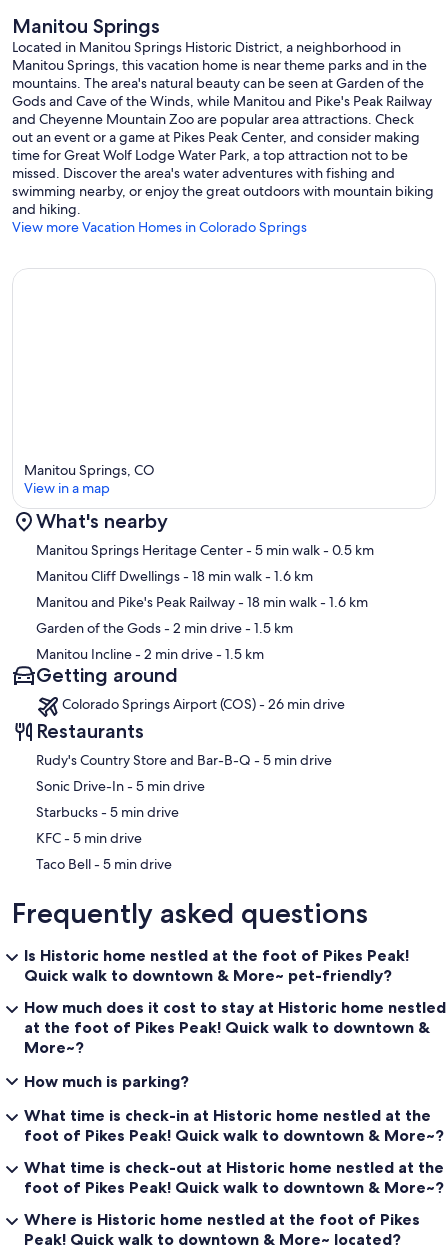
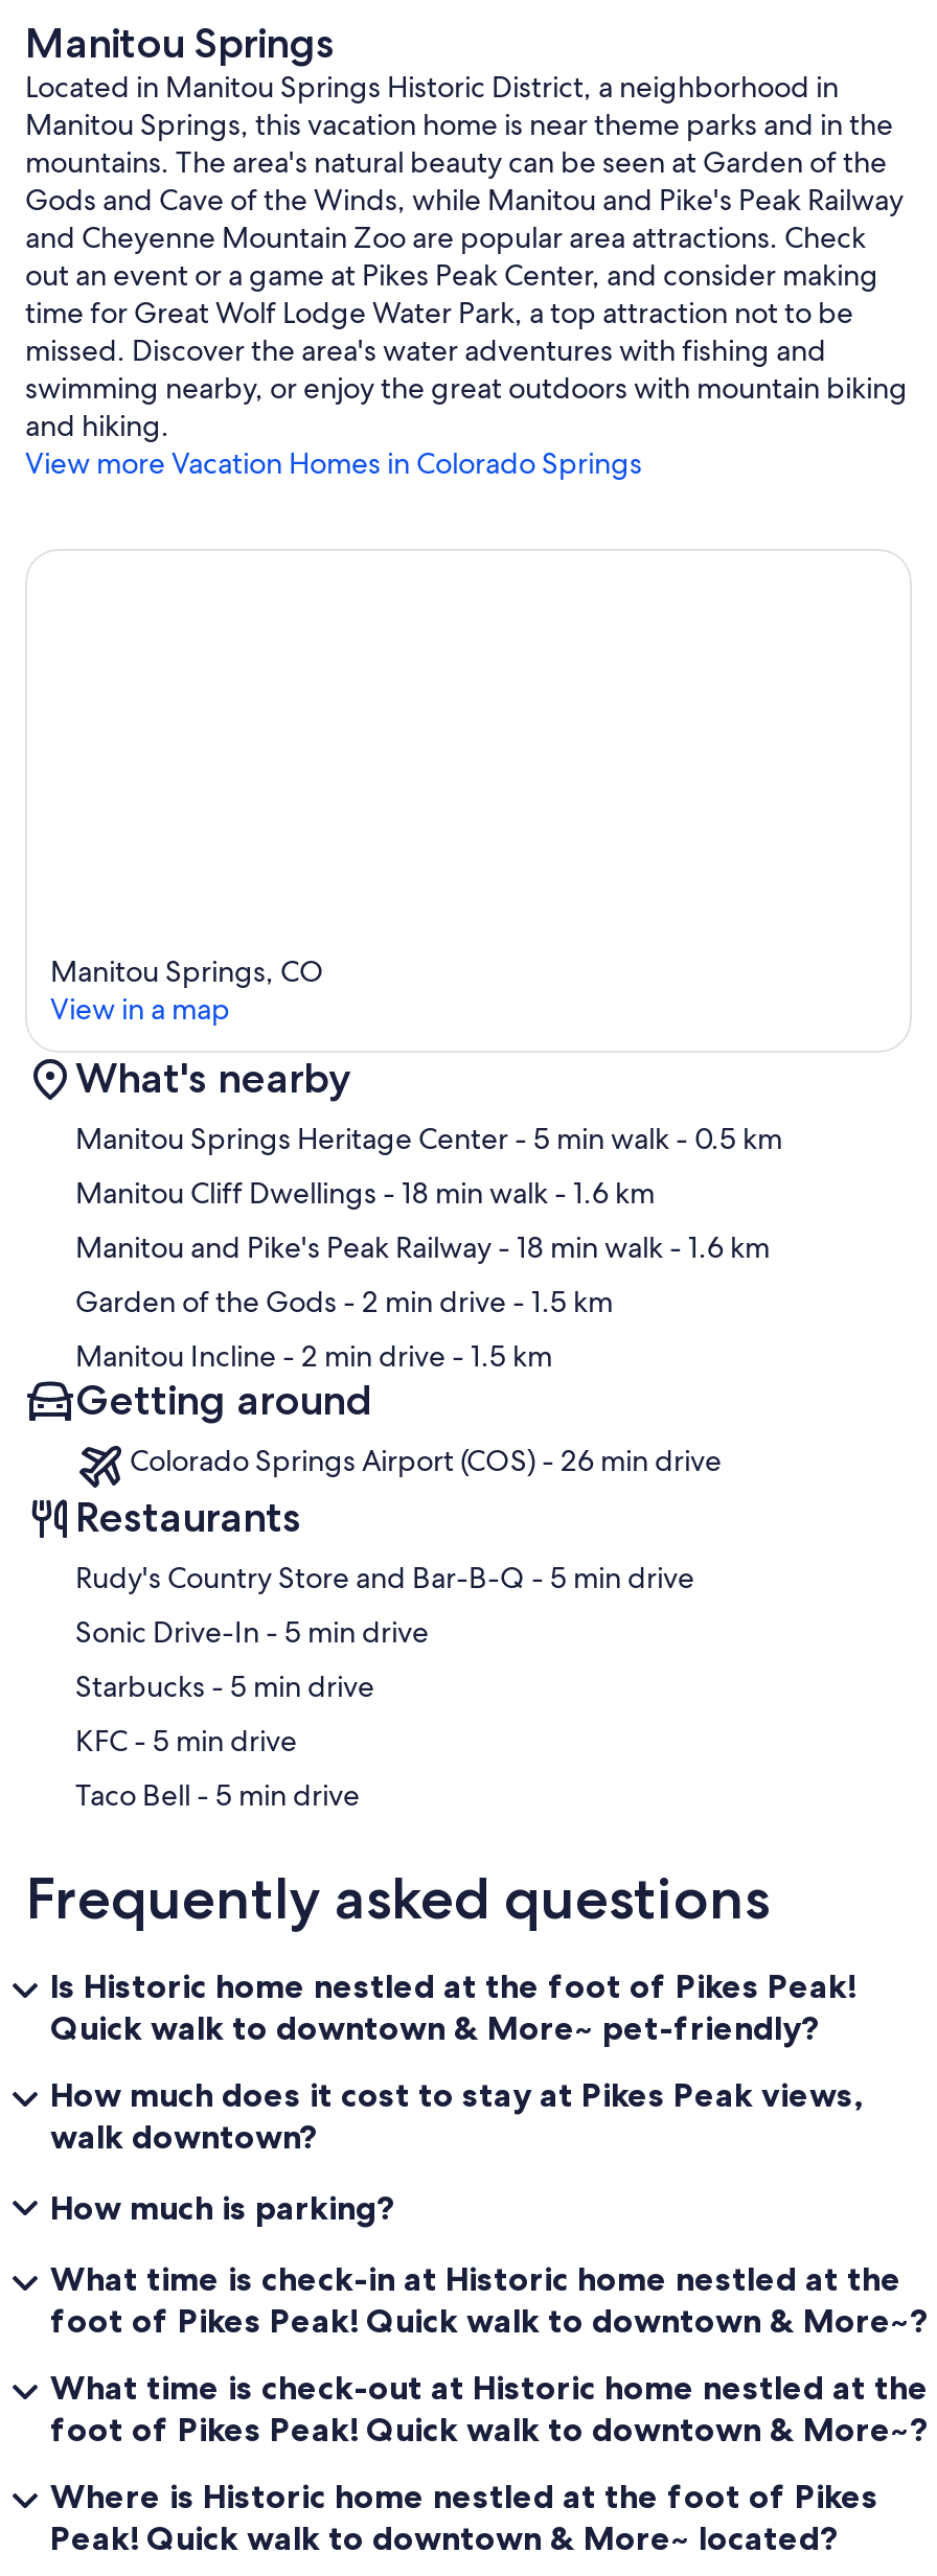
[24,997,446,1057] How much does it cost to stay at Historic home nestled | at the foot of Pikes Peak! Quick walk to downtown & | More~? -> [50,2074,862,2158] How much does it cost to stay at Pikes Peak views, | walk downtown?

